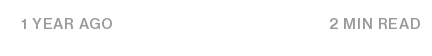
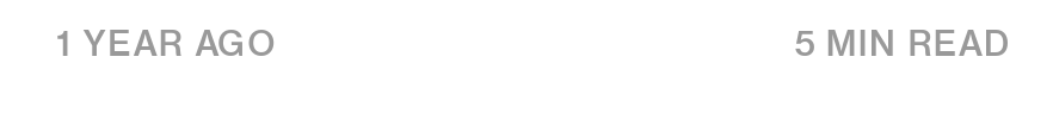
[329,15,421,33] 2 MIN READ -> [794,23,1011,66] 5 MIN READ

